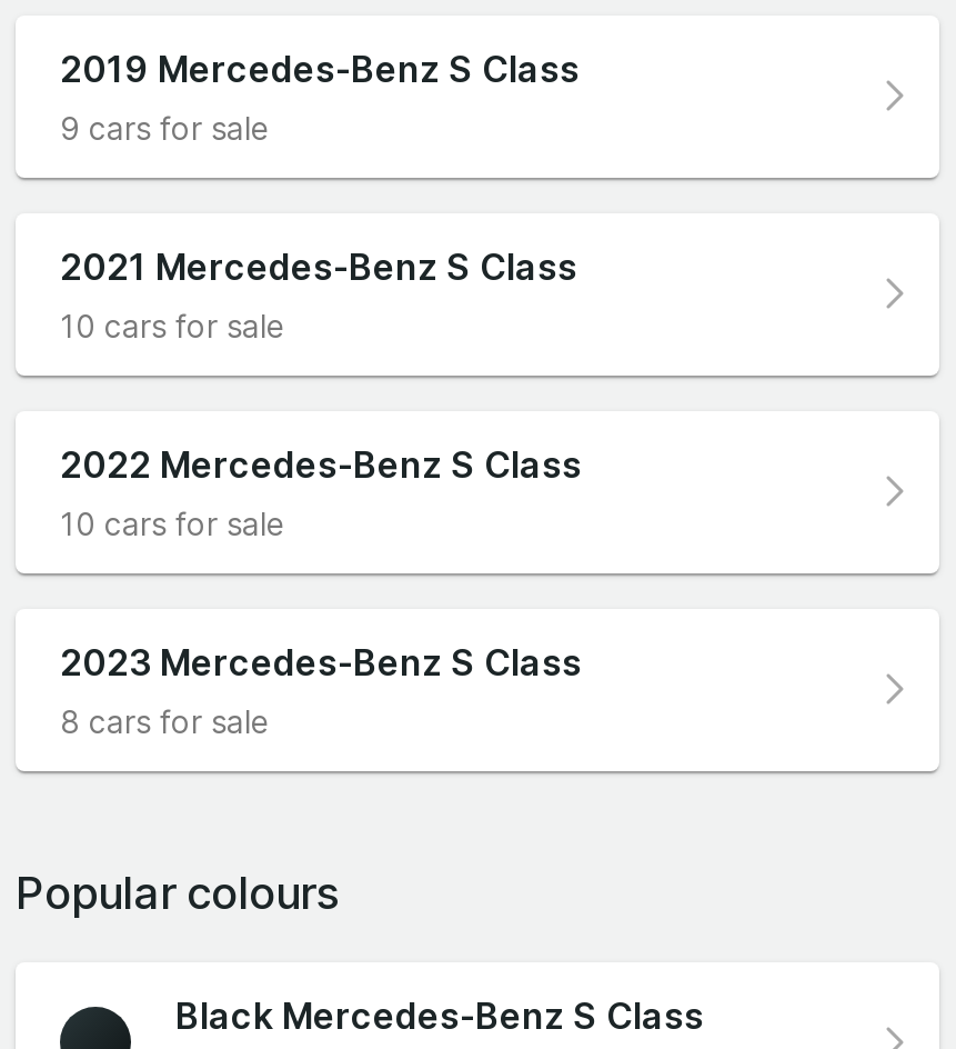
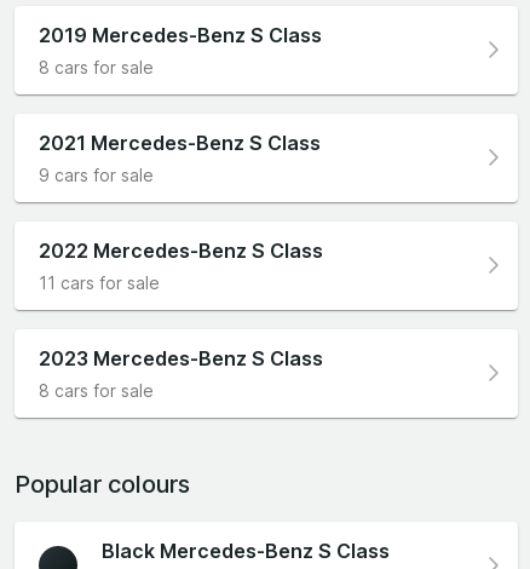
[60,108,271,146] 9 cars for sale -> [39,56,154,77] 8 cars for sale
[60,306,286,343] 10 cars for sale -> [39,164,154,185] 9 cars for sale
[60,503,286,541] 10 cars for sale -> [39,272,160,292] 11 cars for sale

